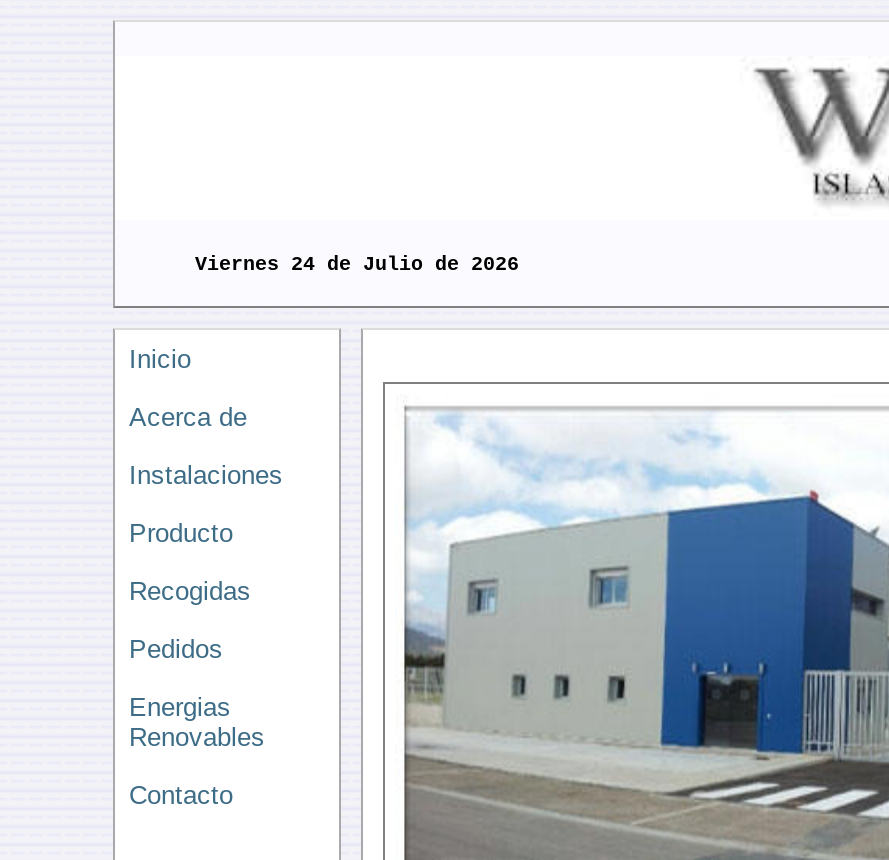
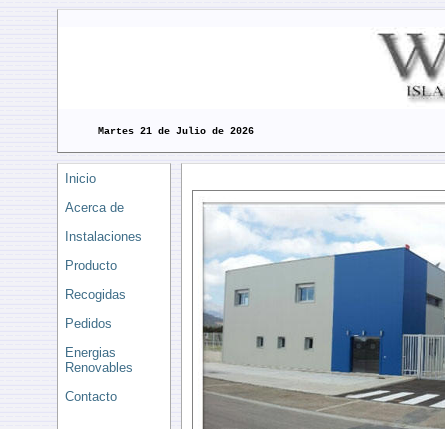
[195,255,519,277] Viernes 24 de Julio de 2026 -> [98,126,254,137] Martes 21 de Julio de 2026

